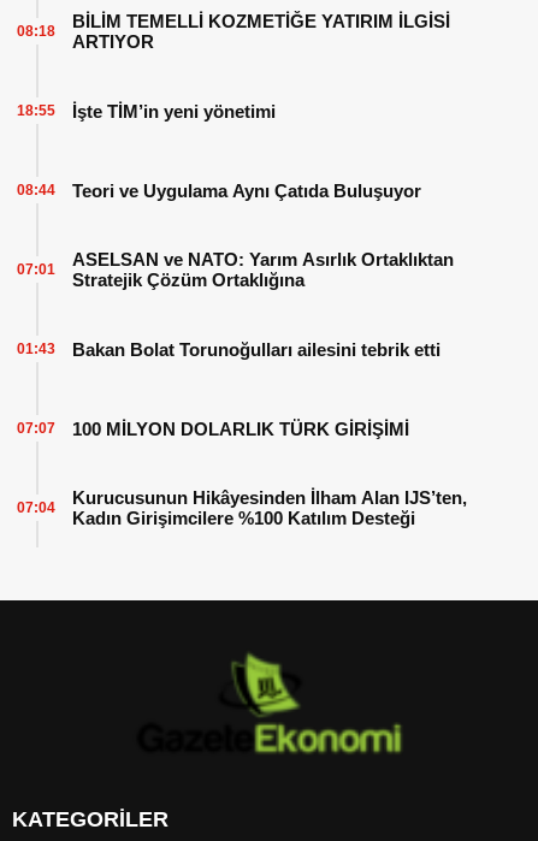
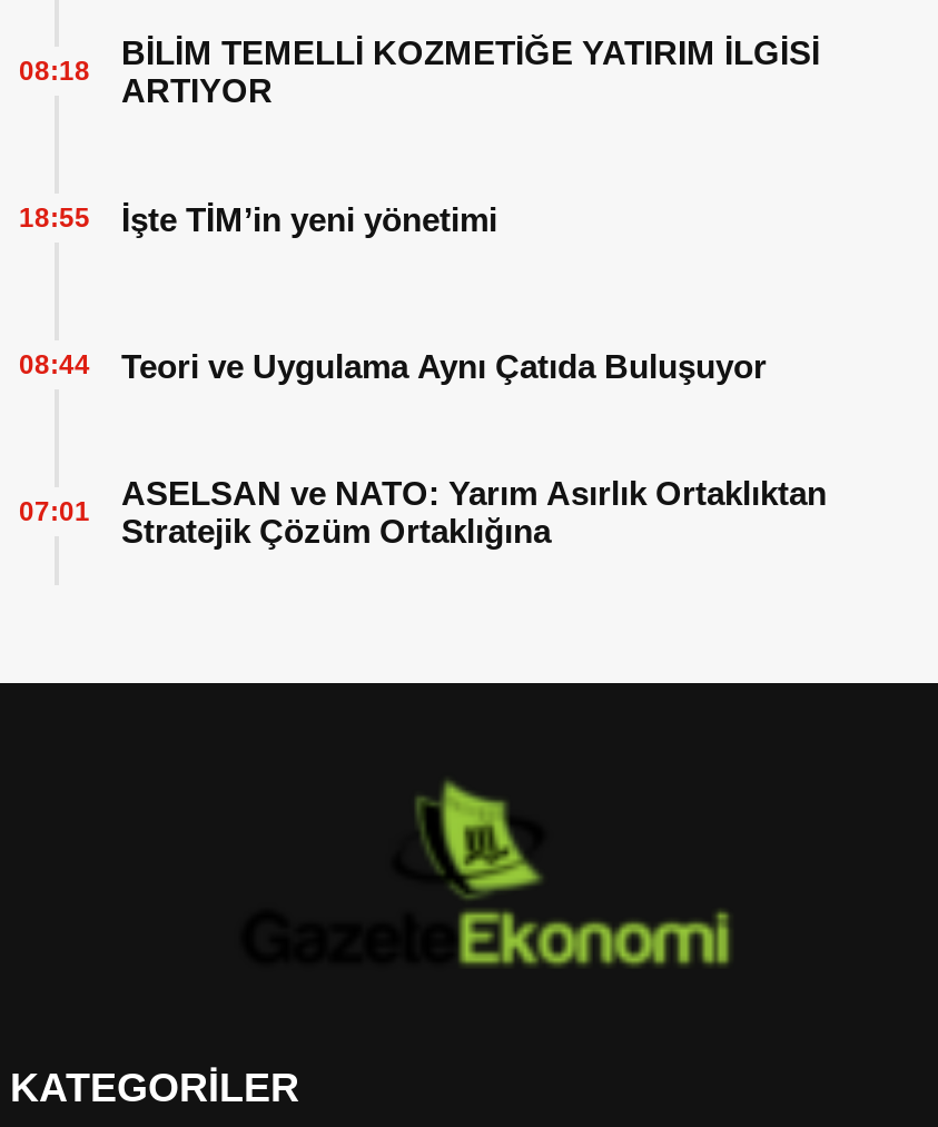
[17,339,441,359] Bakan Bolat Torunoğulları ailesini tebrik etti | 01:43 -> none
[17,418,467,528] 100 MİLYON DOLARLIK TÜRK GİRİŞİMİ | 07:07 | Kurucusunun Hikâyesinden İlham Alan IJS’ten, | Kadın Girişimcilere %100 Katılım Desteği | 07:04 -> none

